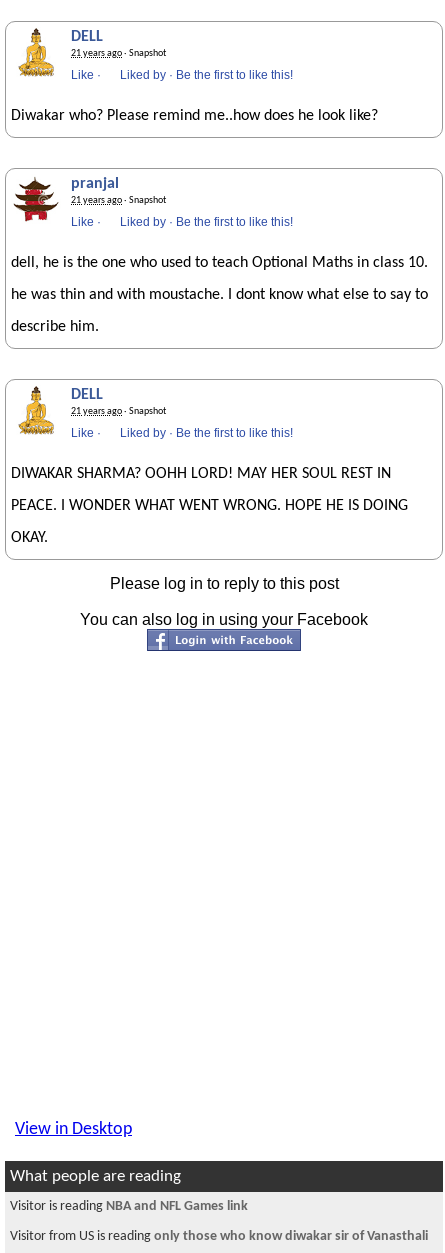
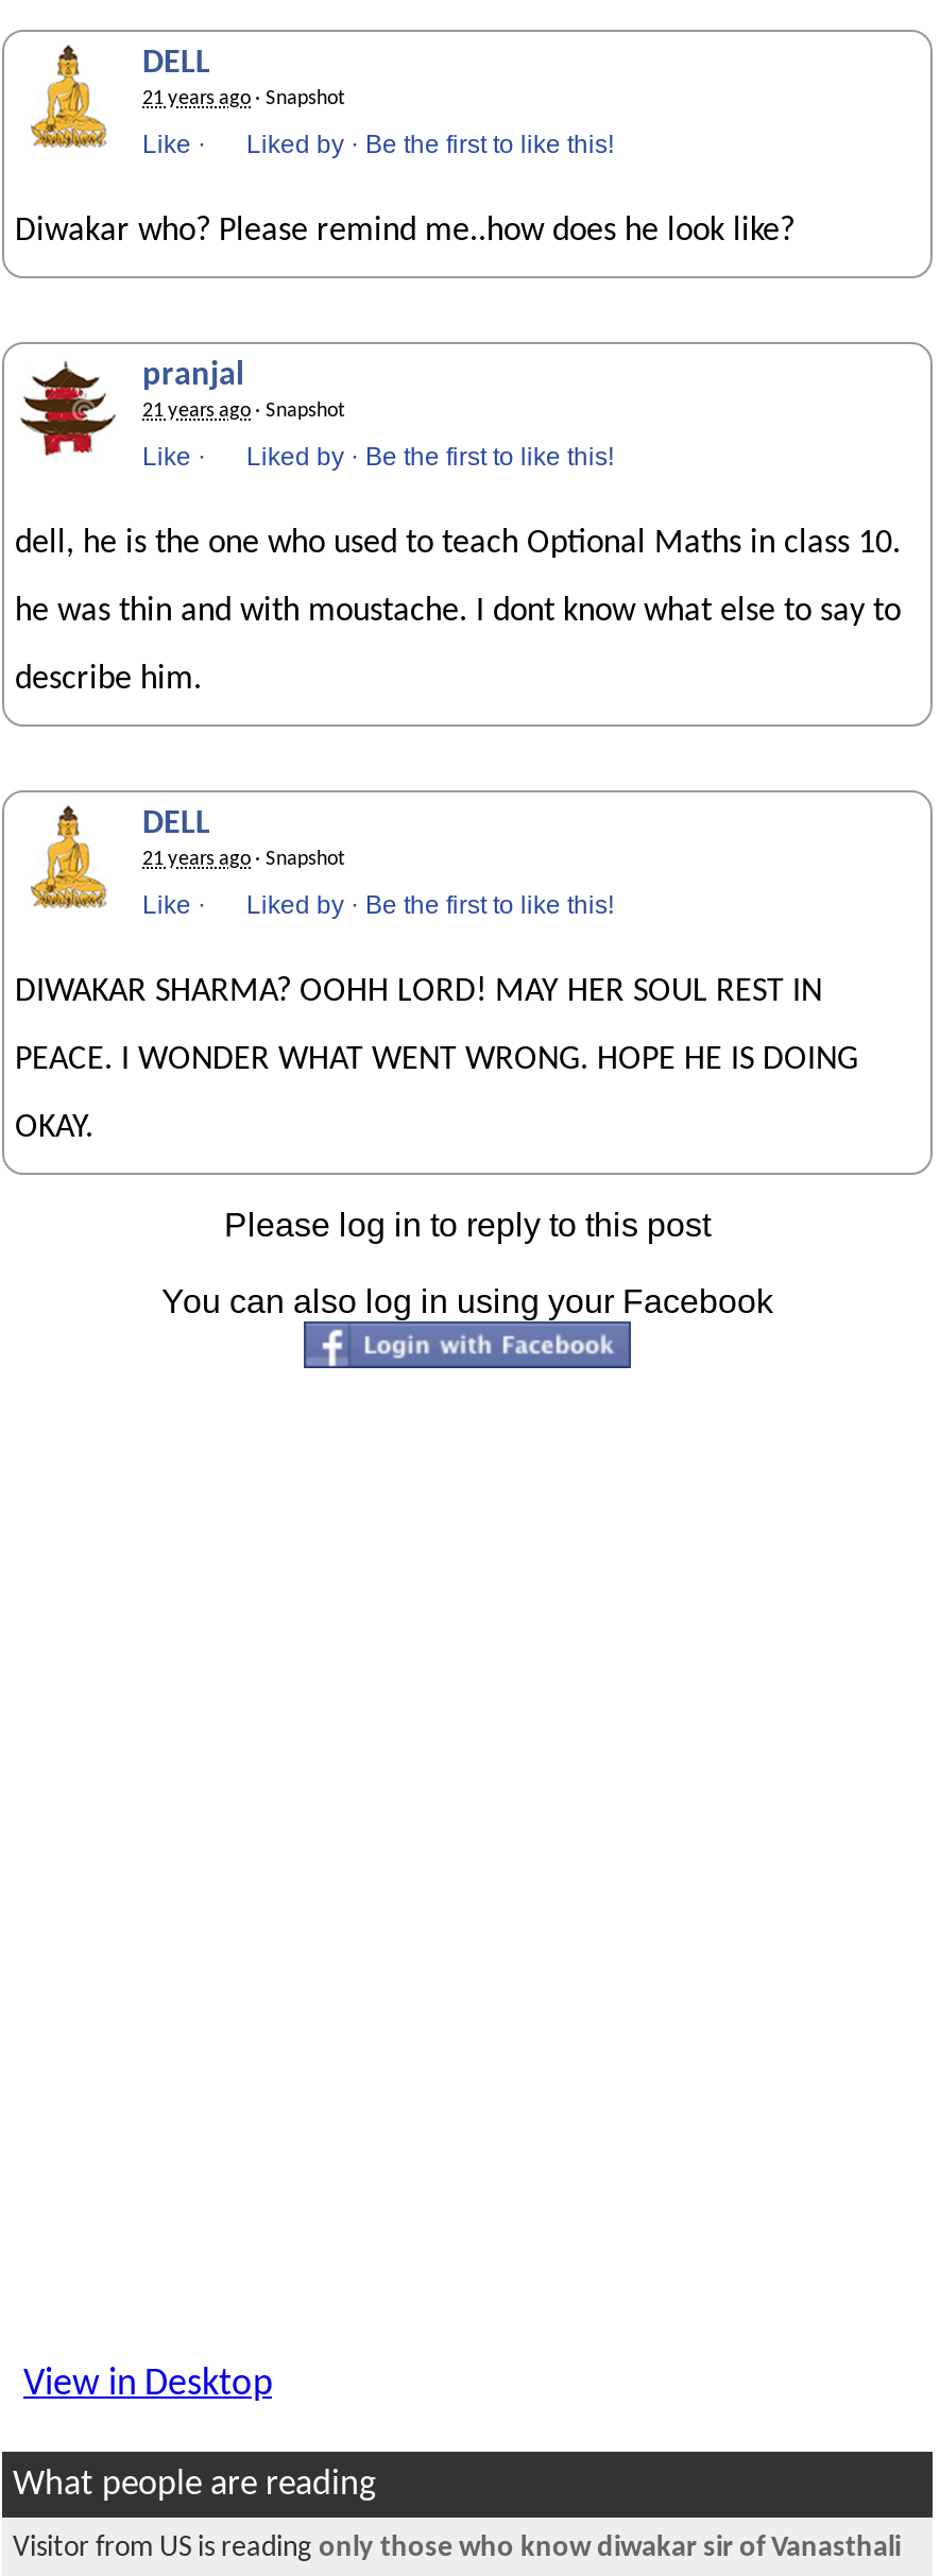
[10,1199,248,1214] Visitor is reading NBA and NFL Games link -> none

